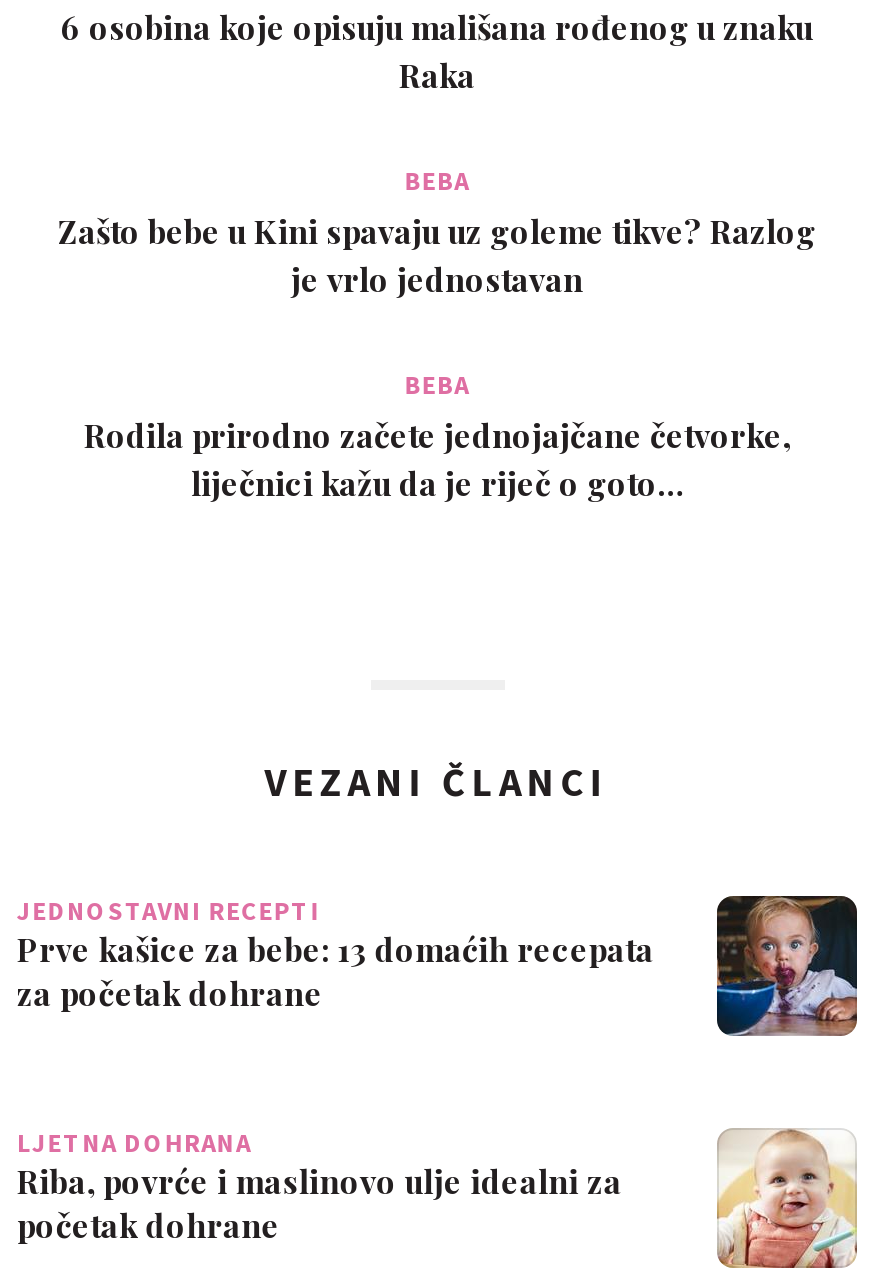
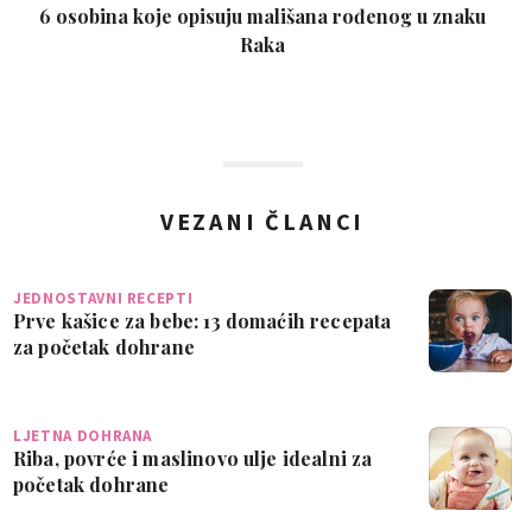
[58,163,816,503] BEBA | Zašto bebe u Kini spavaju uz goleme tikve? Razlog | je vrlo jednostavan | BEBA | Rodila prirodno začete jednojajčane četvorke, | liječnici kažu da je riječ o goto… -> none

